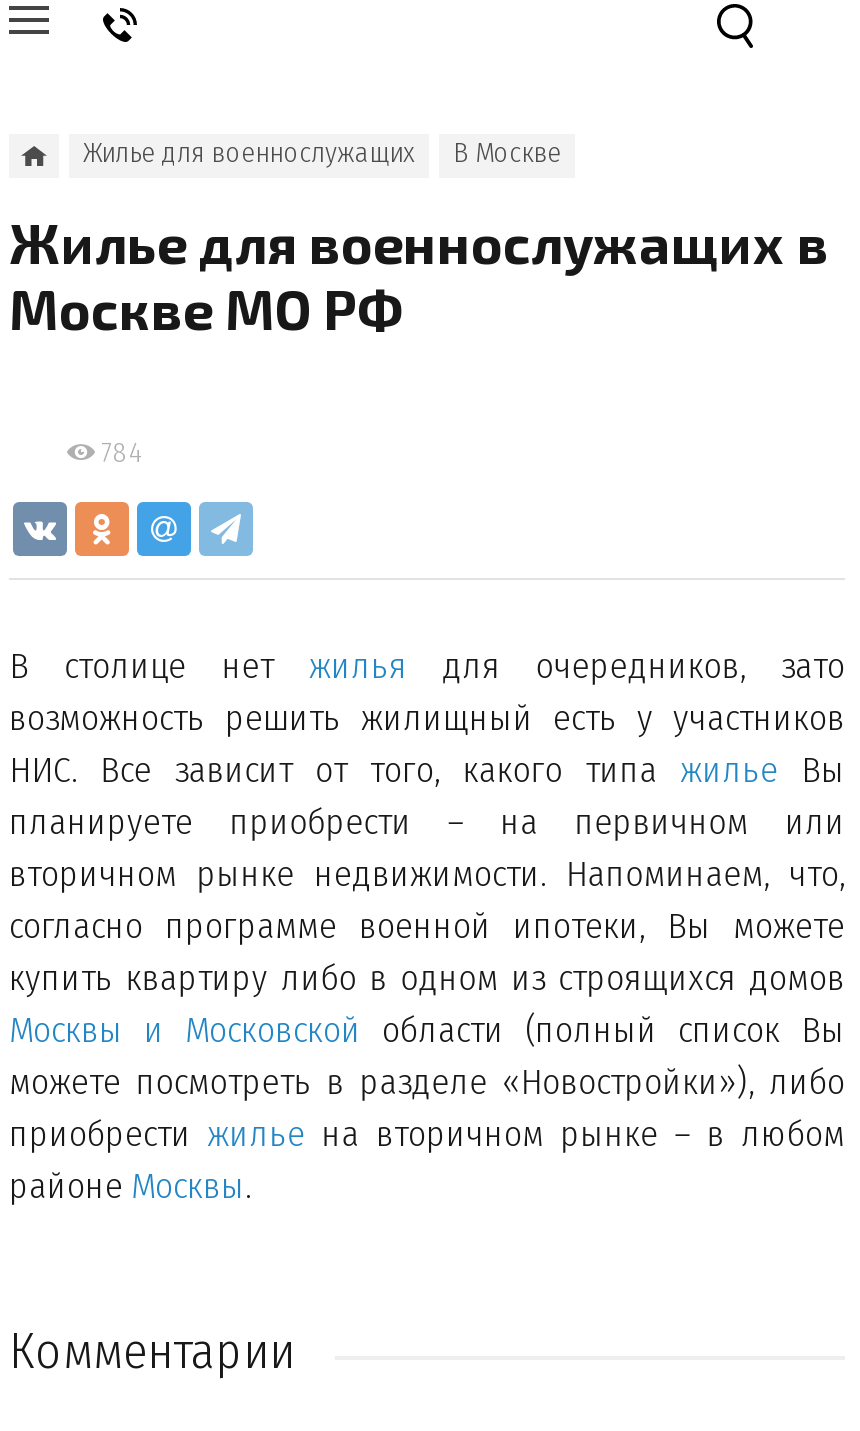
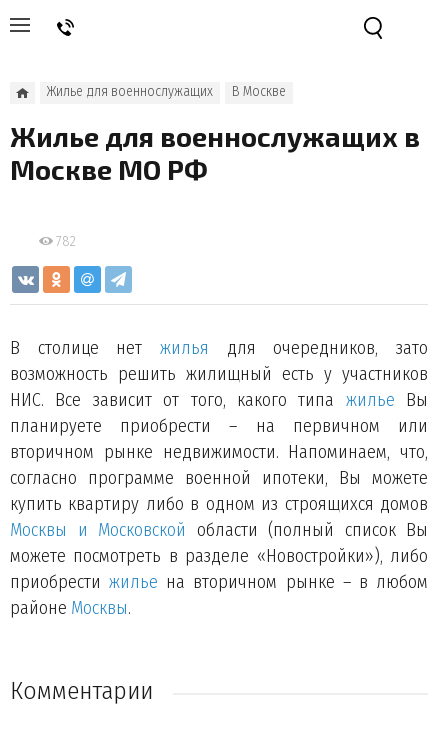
[95,436,141,470] 784 -> [53,233,76,250] 782

